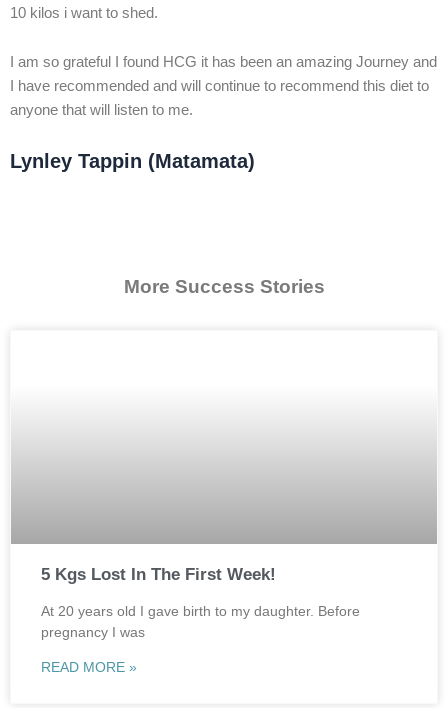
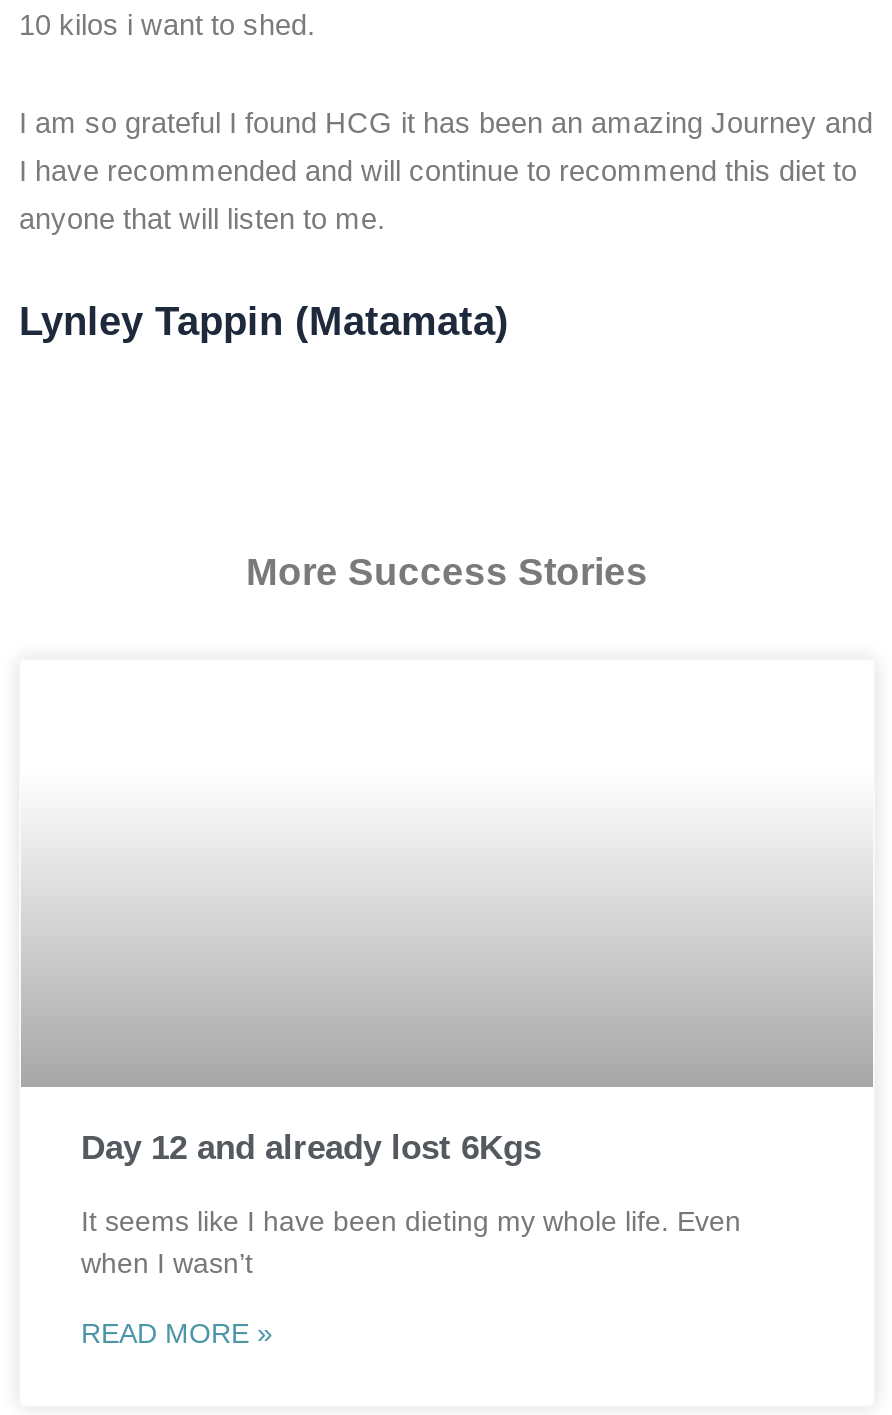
[41,565,276,584] 5 Kgs Lost In The First Week! -> [81,1128,541,1166] Day 12 and already lost 6Kgs
[41,603,360,640] At 20 years old I gave birth to my daughter. Before | pregnancy I was -> [81,1204,741,1278] It seems like I have been dieting my whole life. Even | when I wasn’t

